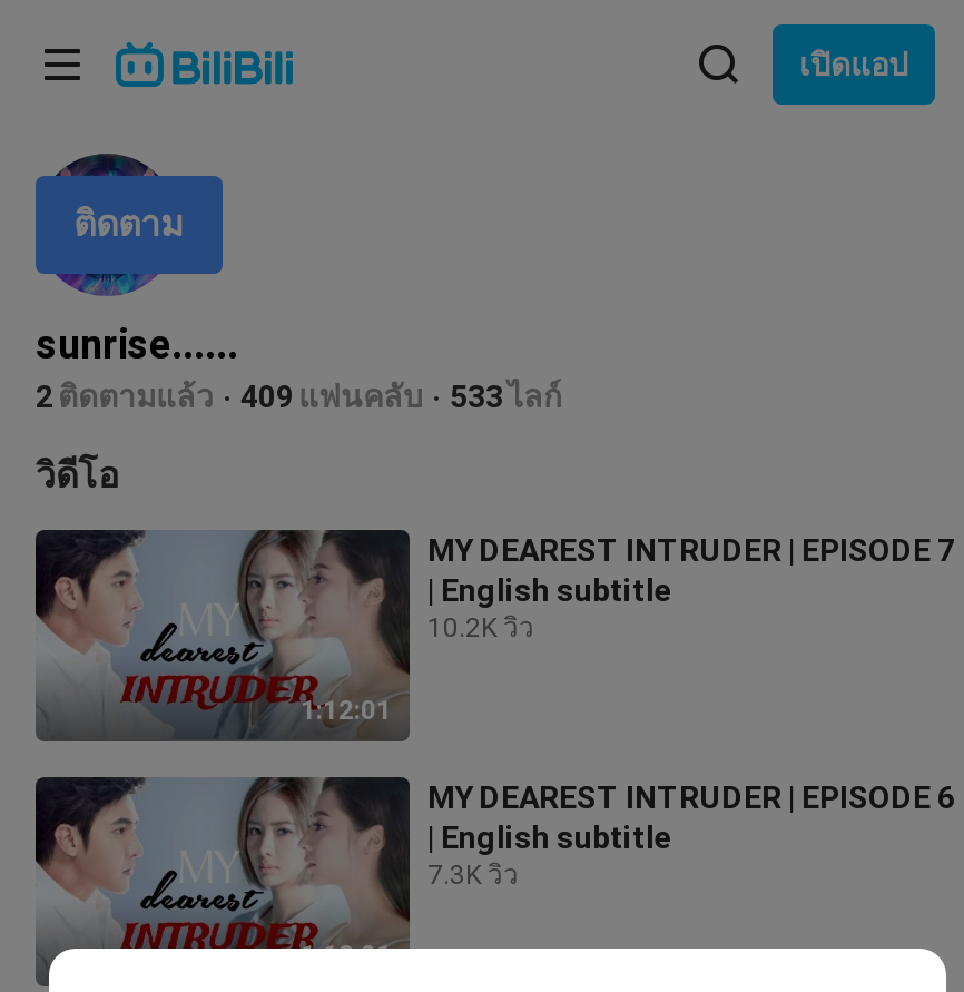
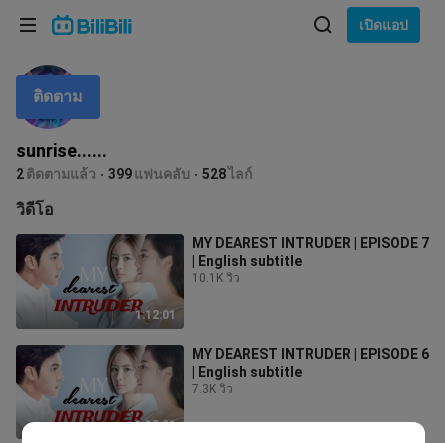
[240,379,423,414] 409 แฟนคลับ -> [108,166,190,182] 399 แฟนคลับ
[450,379,561,414] 533 ไลก์ -> [202,166,252,182] 528 ไลก์
[427,612,534,644] 10.2K วิว -> [192,271,240,285] 10.1K วิว

